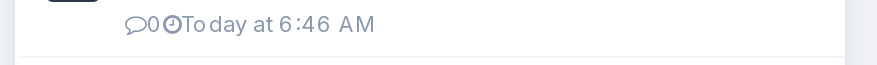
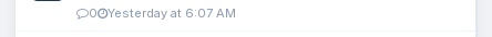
[181,10,375,38] Today at 6:46 AM -> [107,5,236,21] Yesterday at 6:07 AM

